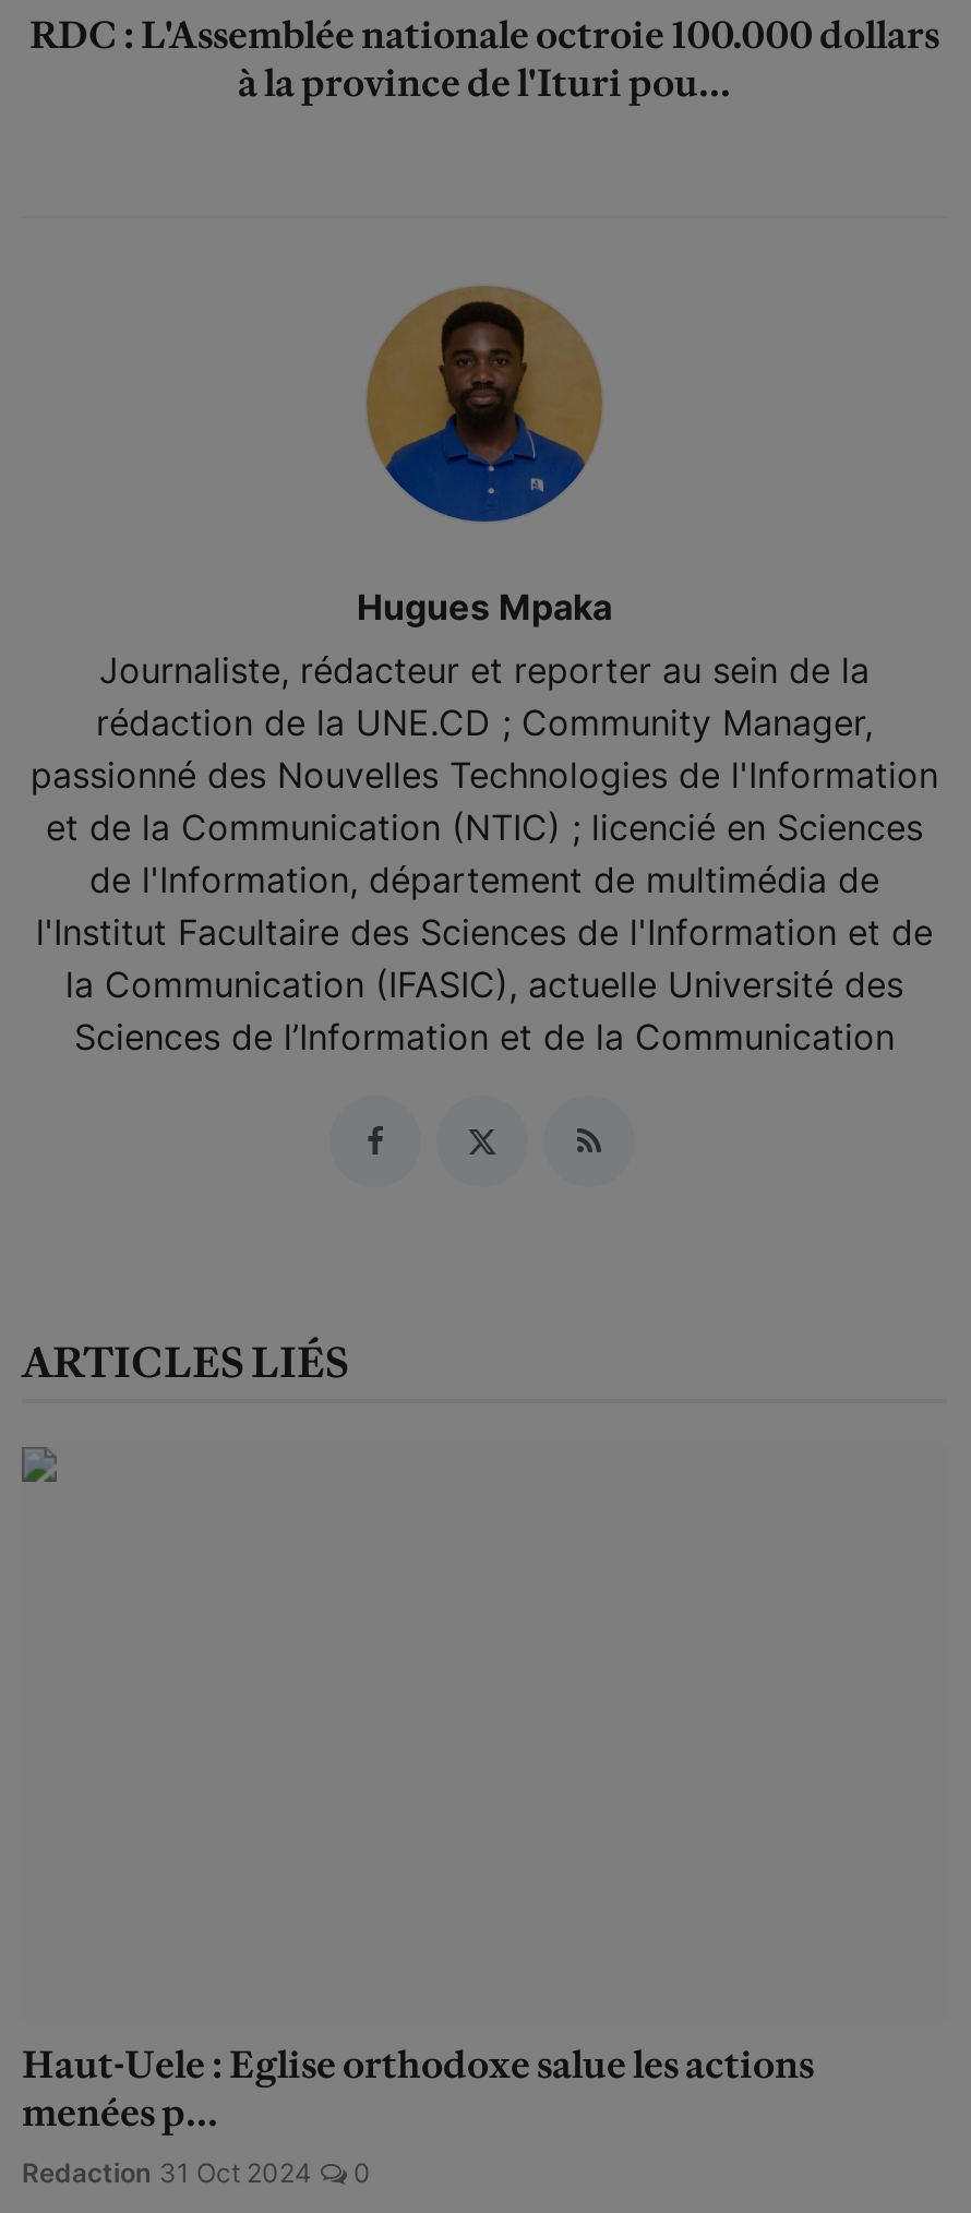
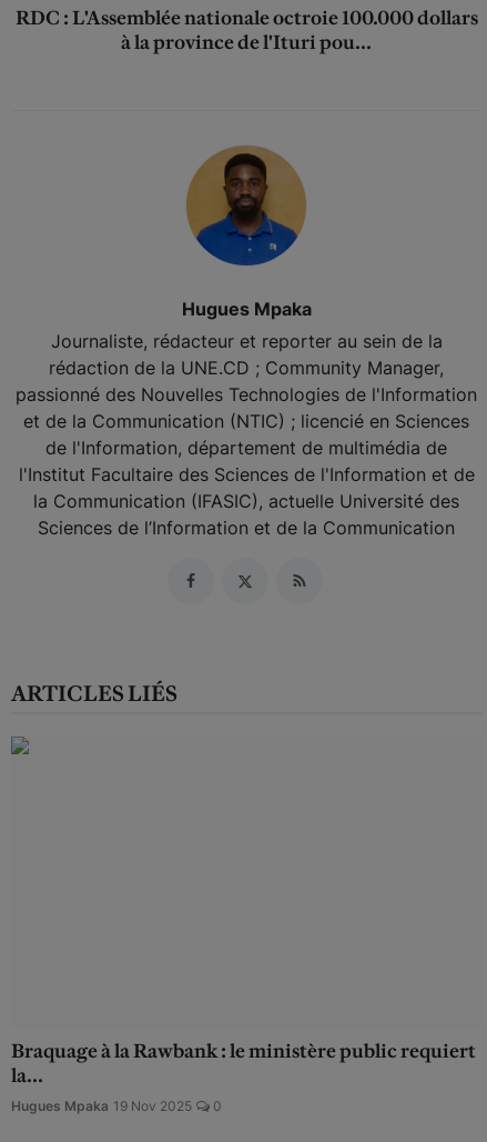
[22,2041,814,2189] Haut-Uele : Eglise orthodoxe salue les actions | menées p... | Redaction 31 Oct 2024 -> [11,1039,476,1114] Braquage à la Rawbank : le ministère public requiert | la... | Hugues Mpaka 19 Nov 2025

